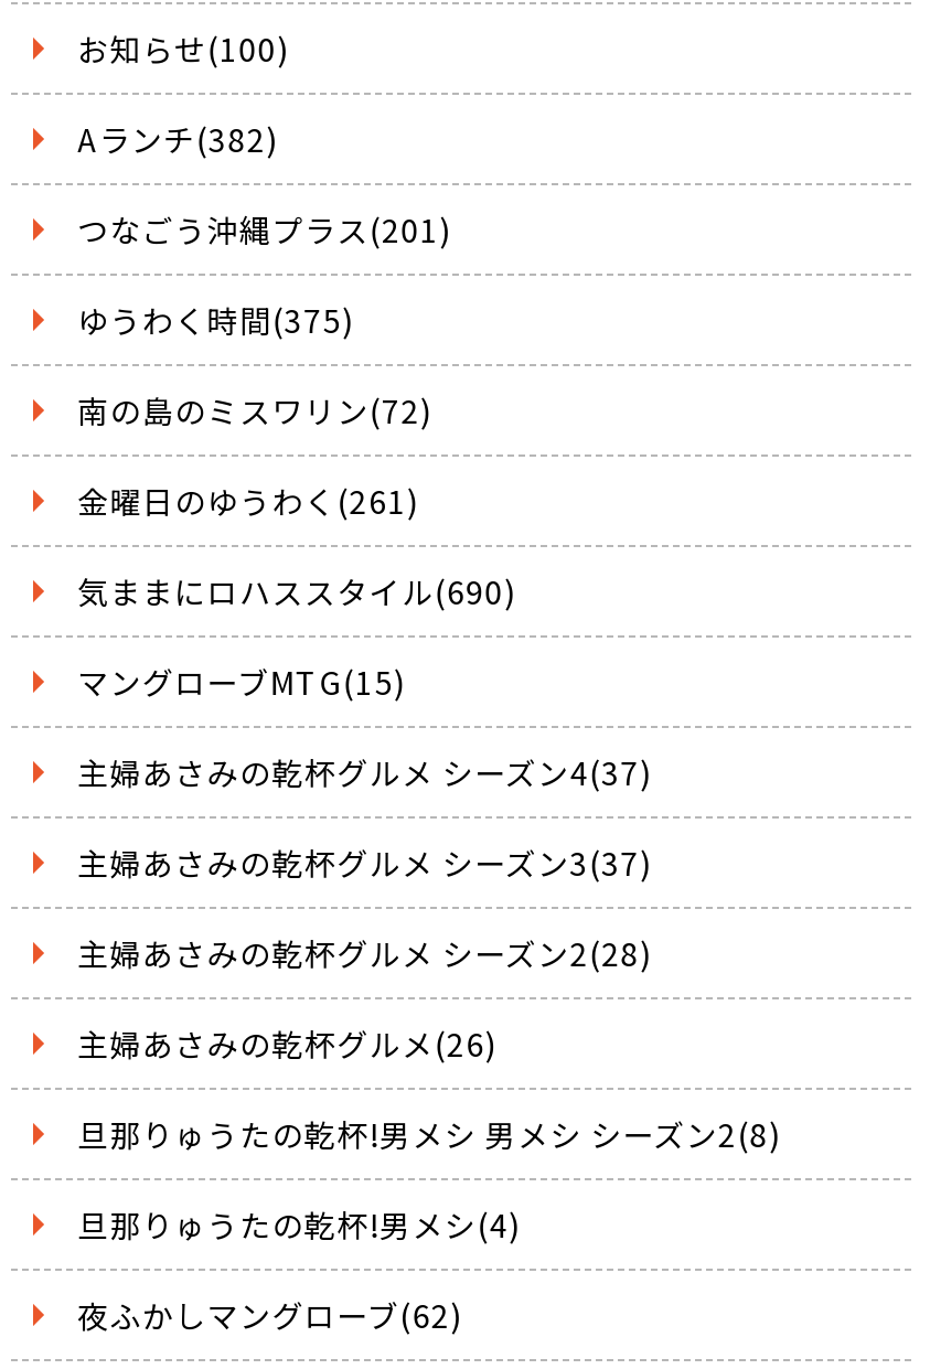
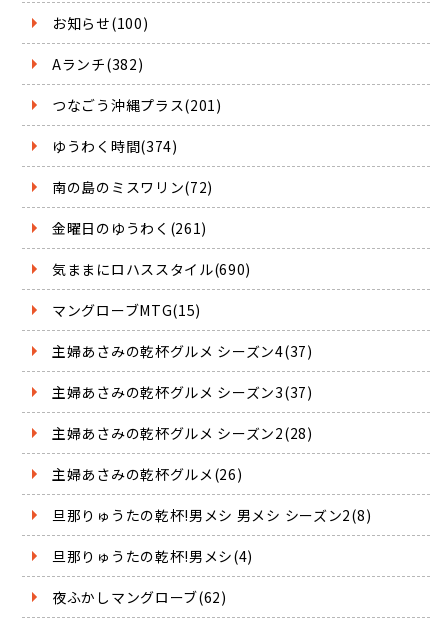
[77,299,355,343] ゆうわく時間(375) -> [52,136,178,156] ゆうわく時間(374)

